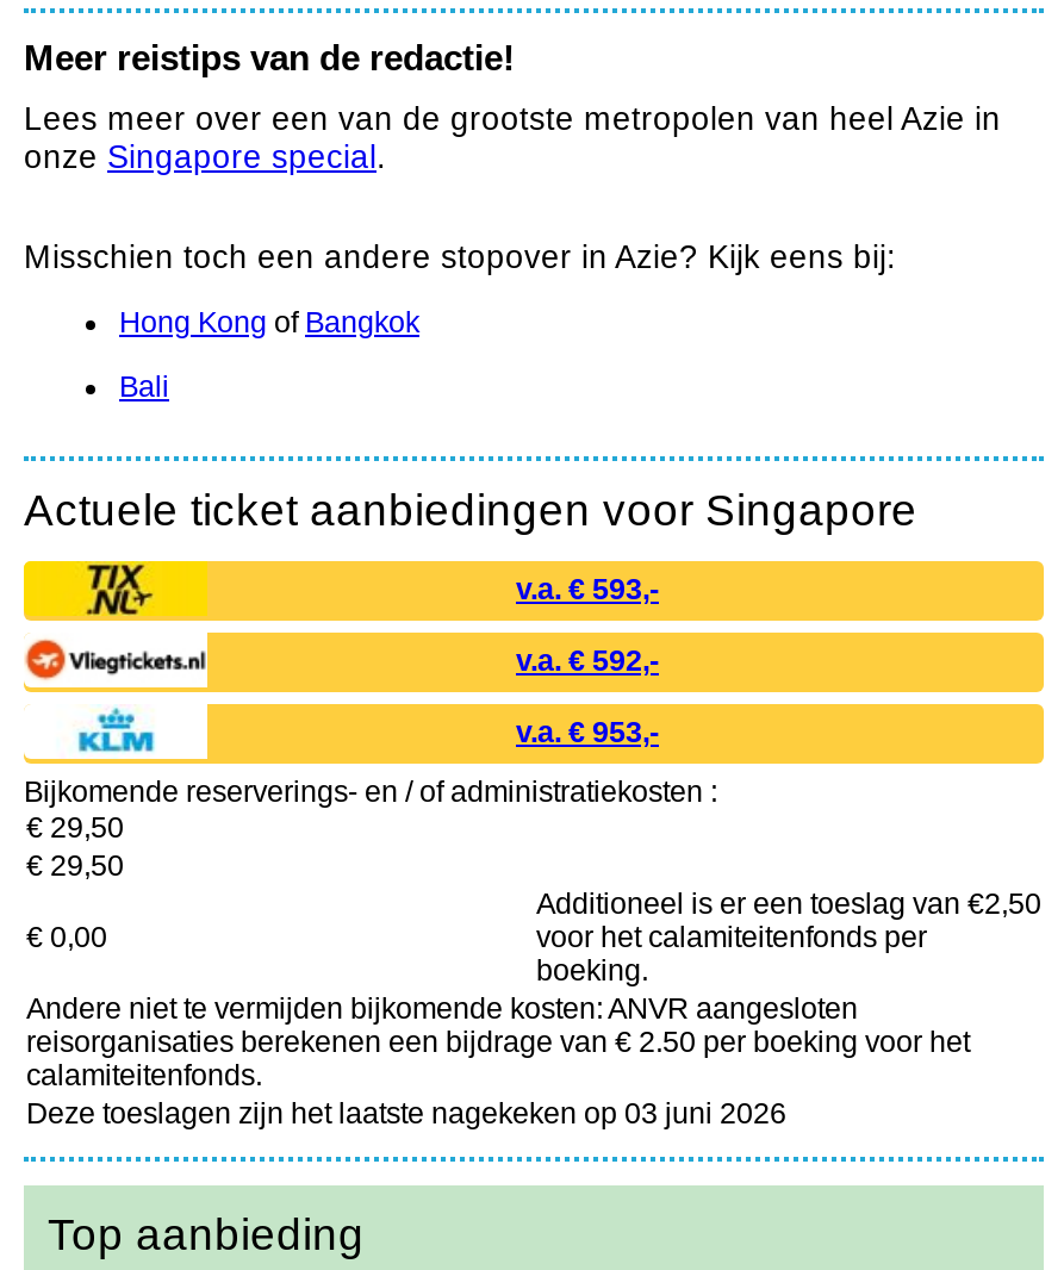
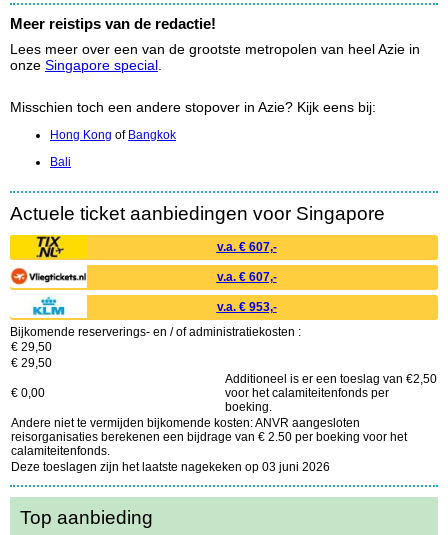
[516,574,659,607] v.a. € 593,- -> [216,240,276,254] v.a. € 607,-
[516,645,659,679] v.a. € 592,- -> [216,270,276,284] v.a. € 607,-

